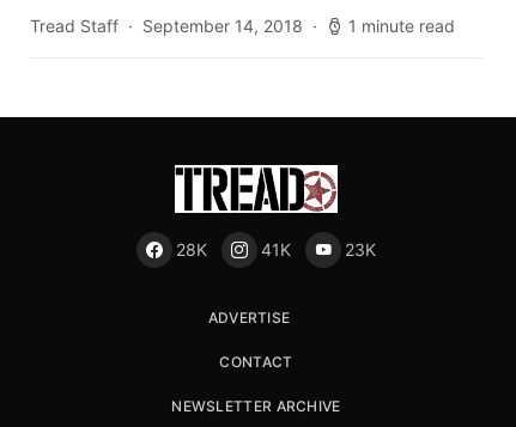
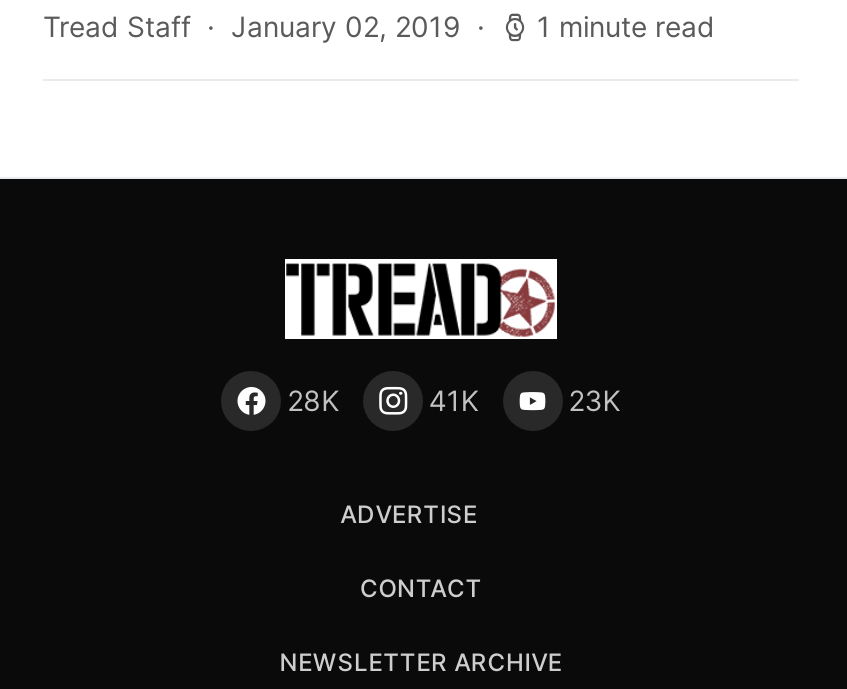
[30,16,303,36] Tread Staff September 14, 2018 -> [43,9,461,43] Tread Staff January 02, 2019

